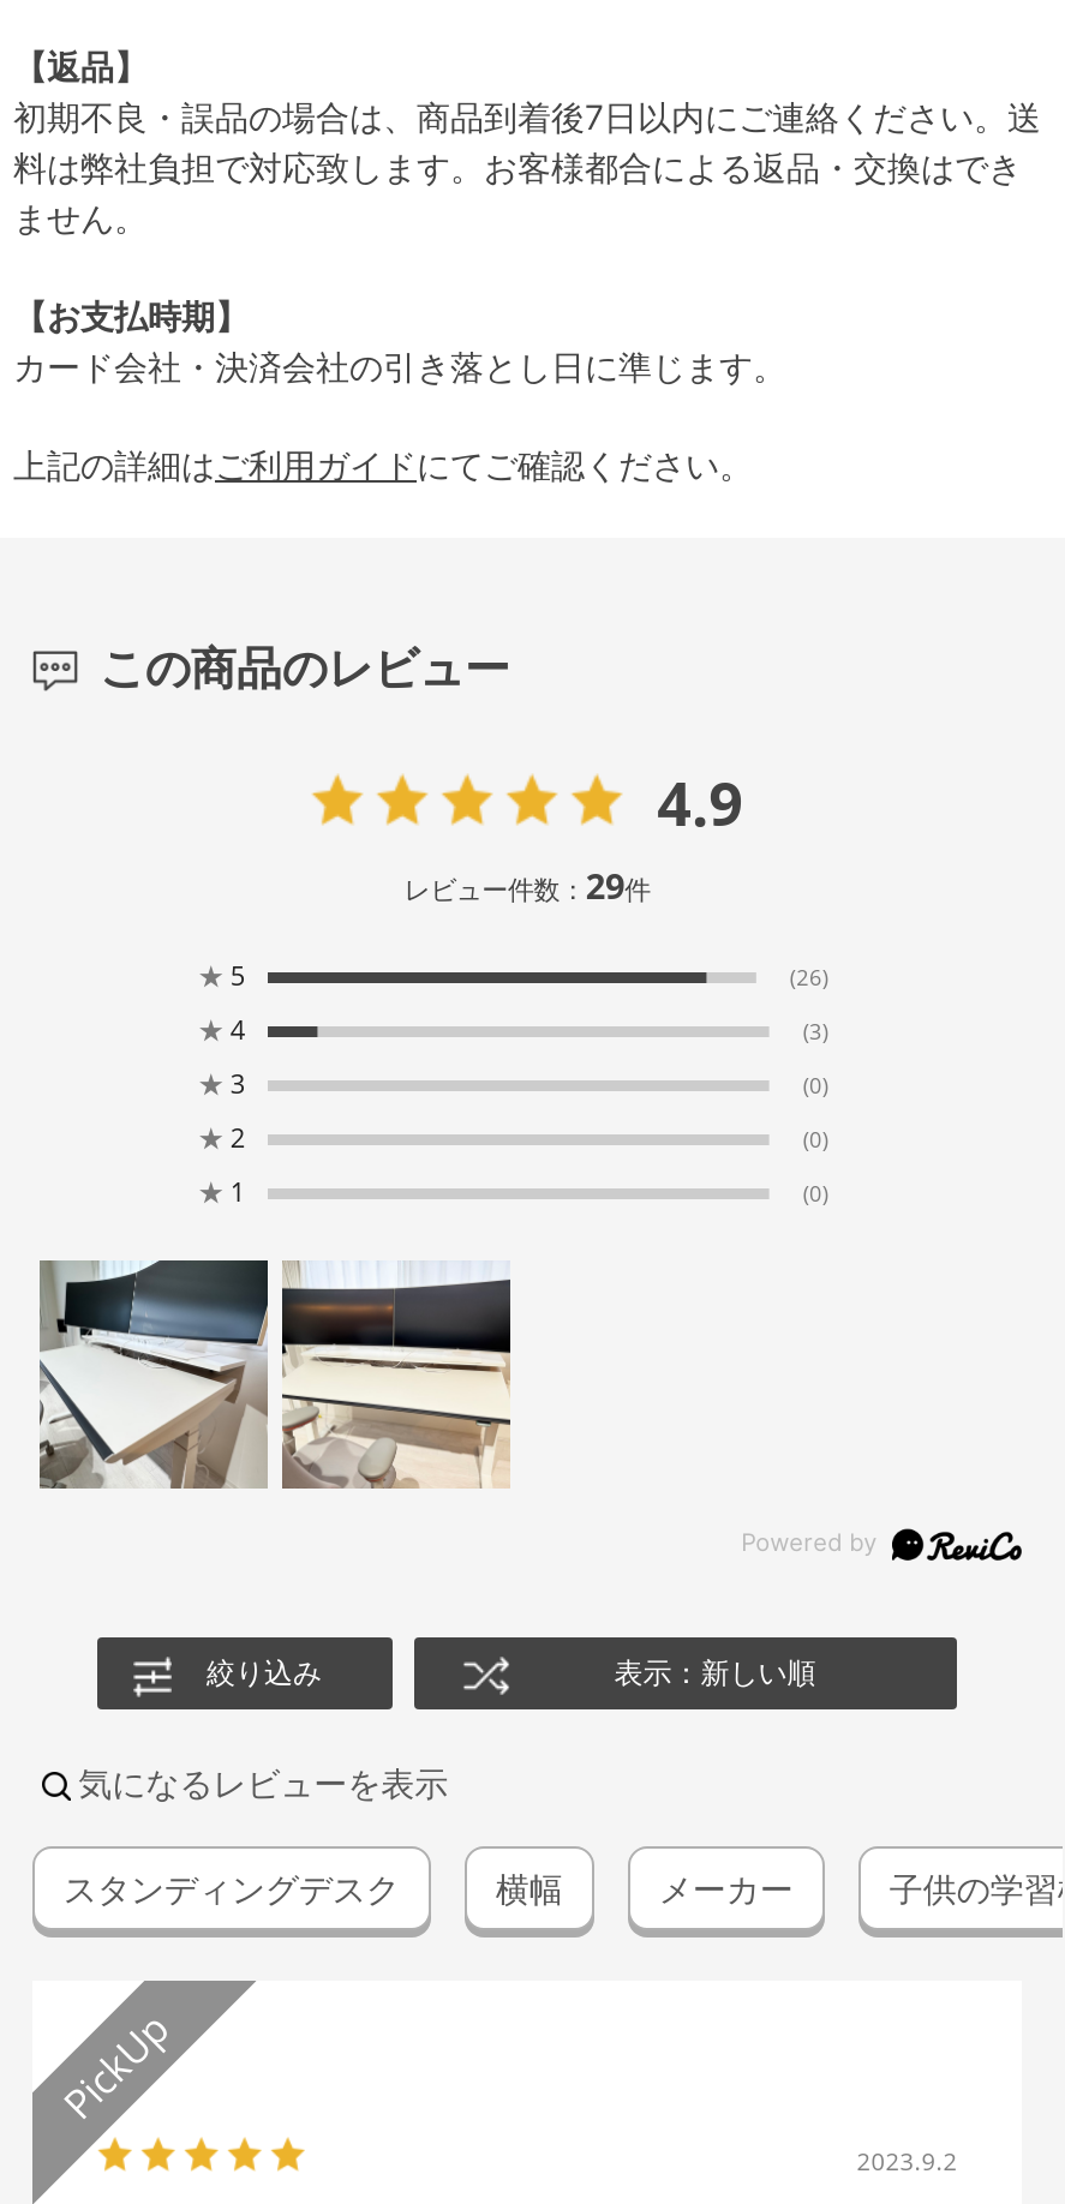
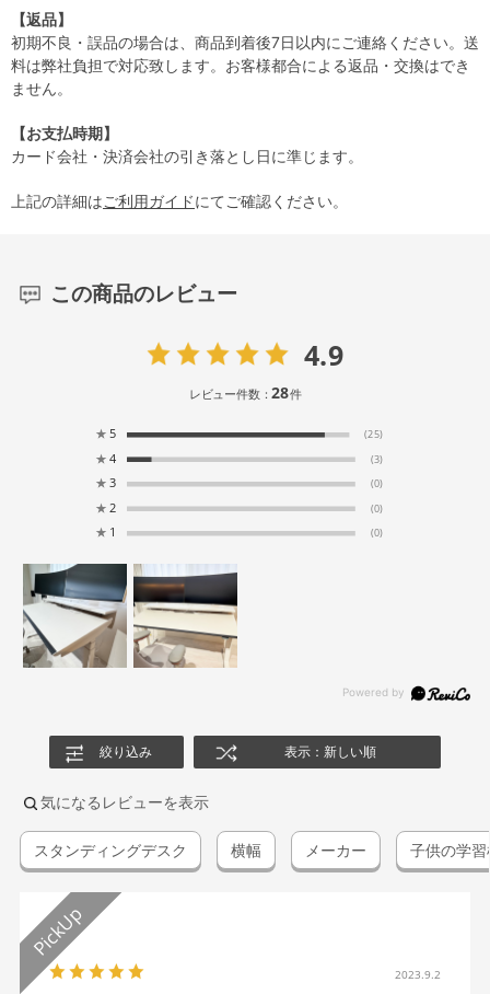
[404,861,650,909] レビュー件数：29件 -> [189,382,301,403] レビュー件数：28件
[790,961,828,991] (26) -> [365,427,382,441] (25)

